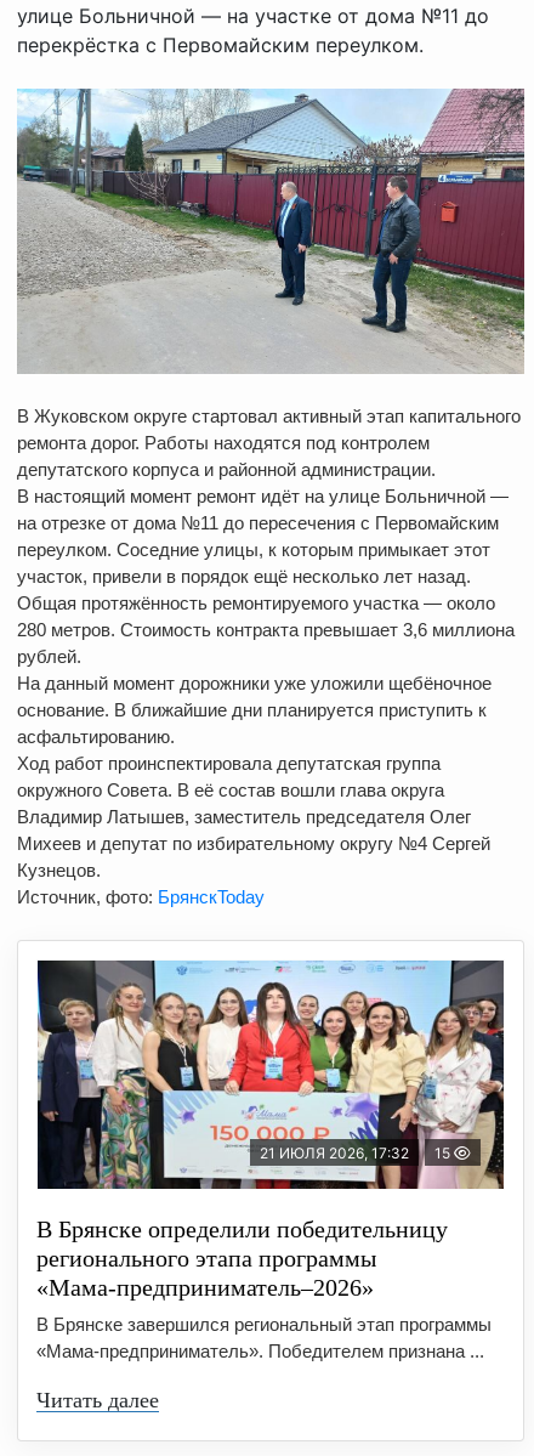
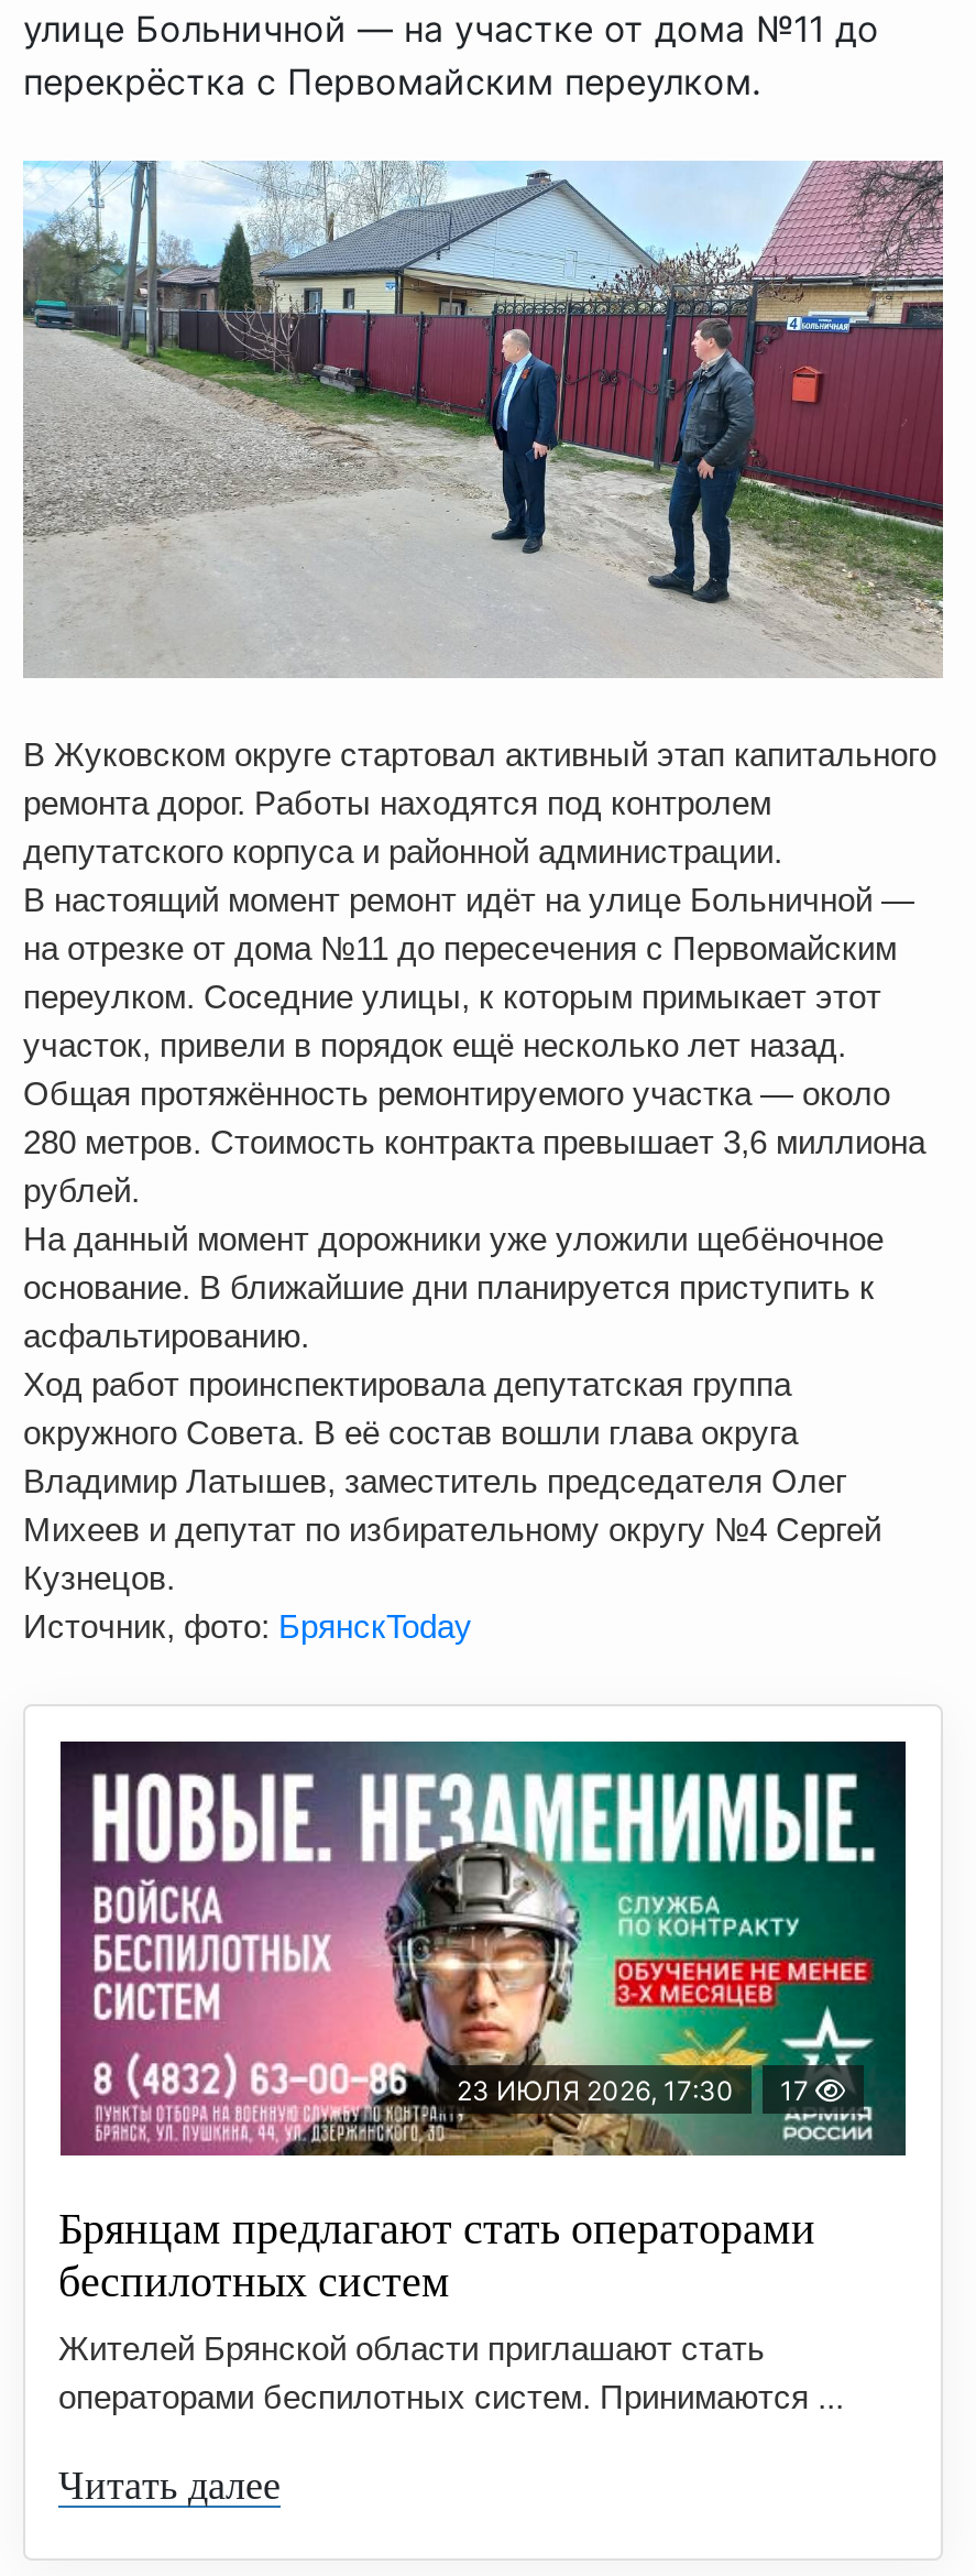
[36,959,505,1190] [image] | 21 ИЮЛЯ 2026, 17:32 | 15 -> [58,1739,906,2158] [image] | 23 ИЮЛЯ 2026, 17:30 | 17
[36,1216,448,1301] В Брянске определили победительницу | регионального этапа программы | «Мама‑предприниматель–2026» -> [58,2204,815,2305] Брянцам предлагают стать оперaторами | бeспилoтных систeм
[36,1314,492,1361] В Брянске завершился региональный этап программы | «Мама‑предприниматель». Победителем признана ... -> [58,2330,844,2415] Жителей Брянской области приглашают стать | операторами беспилотных систем. Принимаются ...

